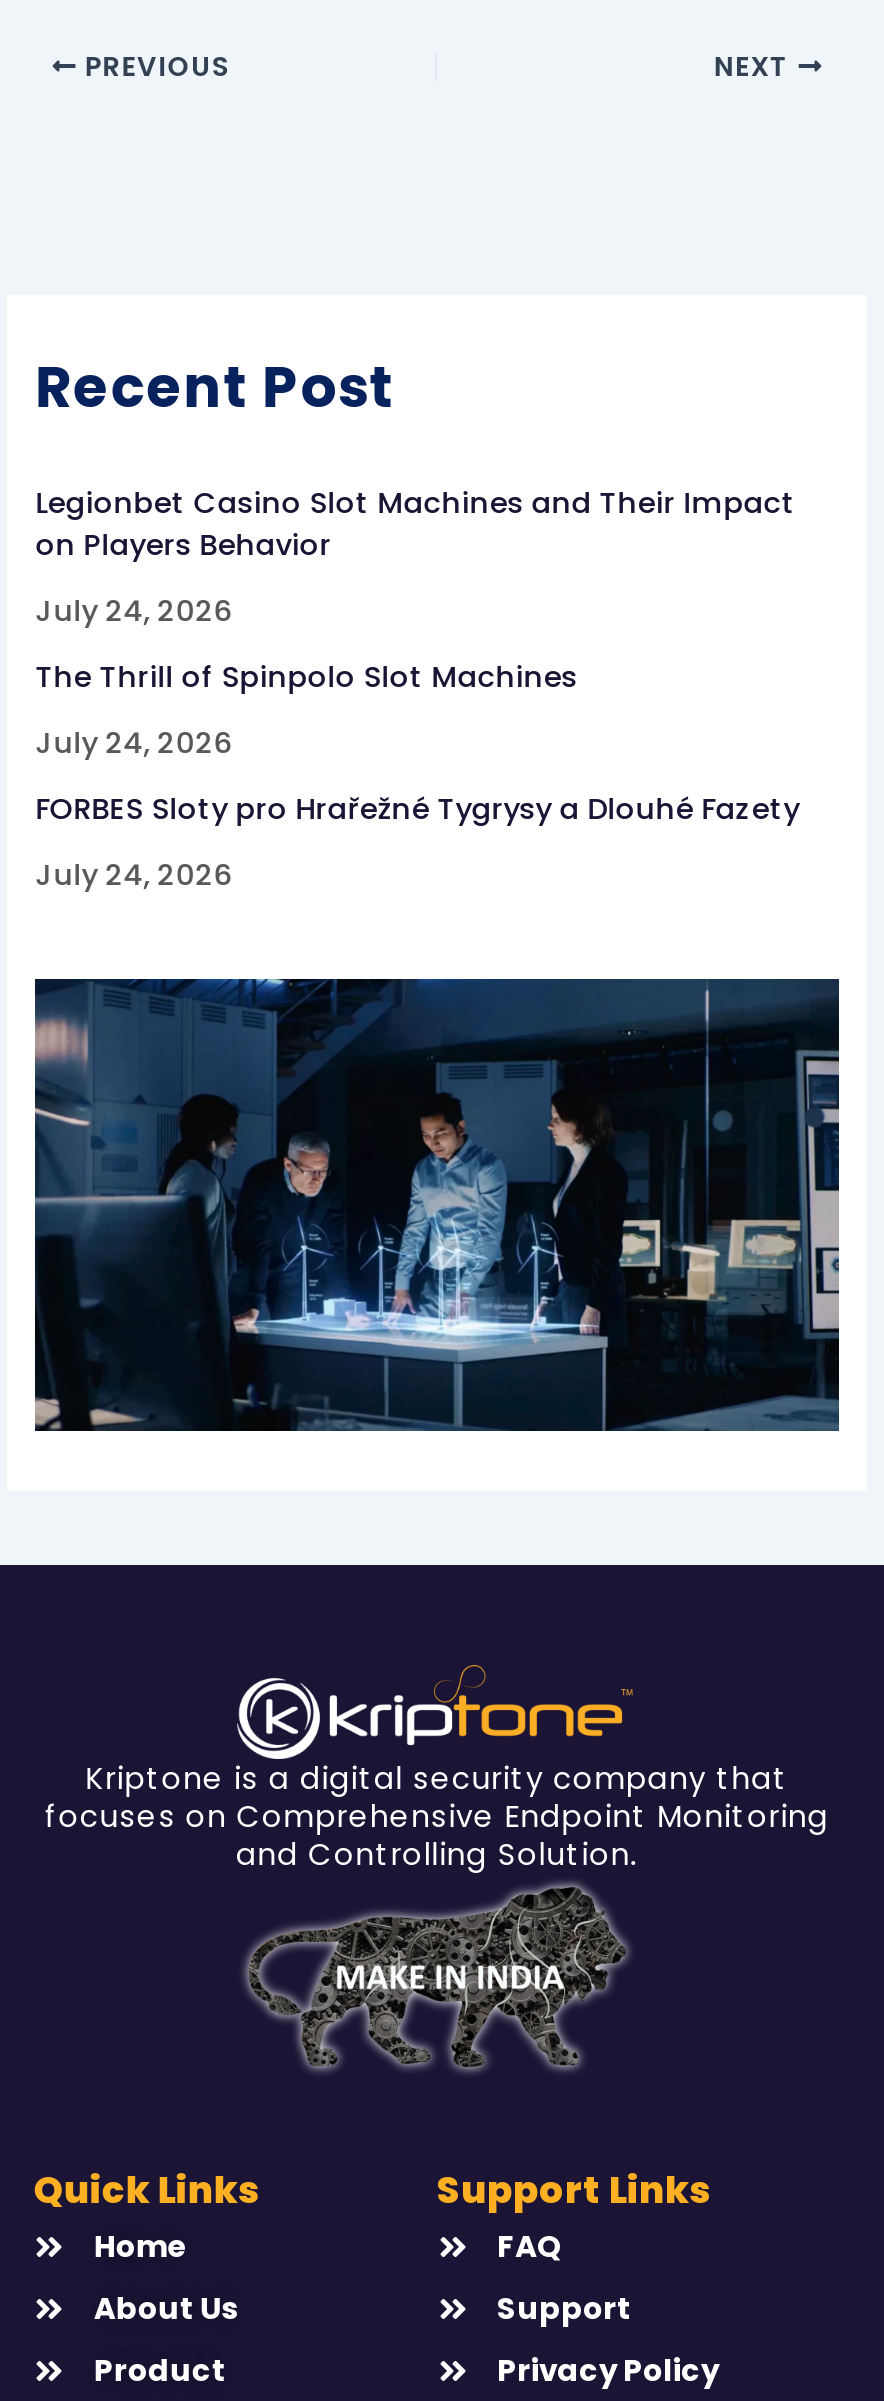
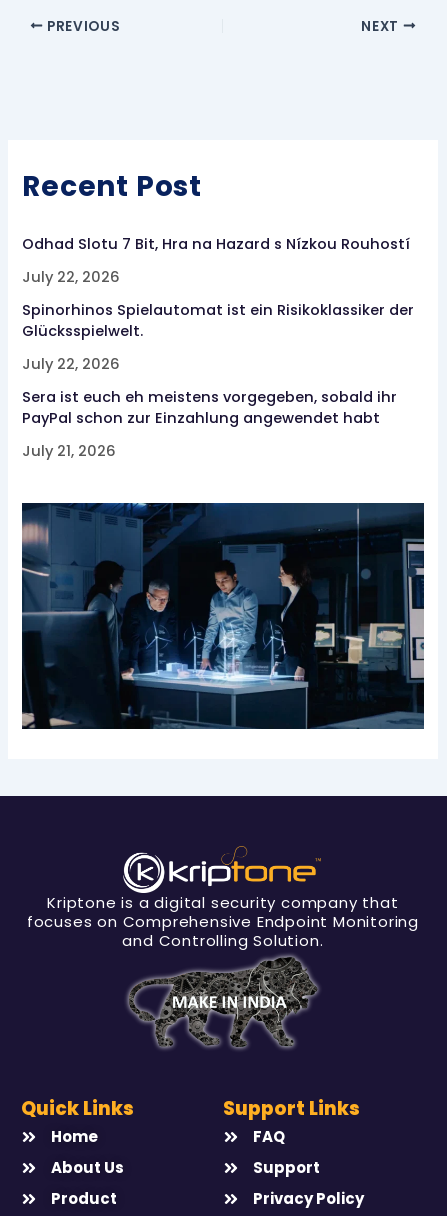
[35,483,795,565] Legionbet Casino Slot Machines and Their Impact | on Players Behavior -> [22,234,410,254] Odhad Slotu 7 Bit, Hra na Hazard s Nízkou Rouhostí
[35,591,233,631] July 24, 2026 -> [22,267,120,287] July 22, 2026
[35,657,577,697] The Thrill of Spinpolo Slot Machines -> [22,300,414,341] Spinorhinos Spielautomat ist ein Risikoklassiker der | Glücksspielwelt.
[35,723,233,763] July 24, 2026 -> [22,354,120,374] July 22, 2026
[35,789,799,829] FORBES Sloty pro Hrařežné Tygrysy a Dlouhé Fazety -> [22,387,397,428] Sera ist euch eh meistens vorgegeben, sobald ihr | PayPal schon zur Einzahlung angewendet habt
[35,855,233,895] July 24, 2026 -> [22,441,116,461] July 21, 2026

